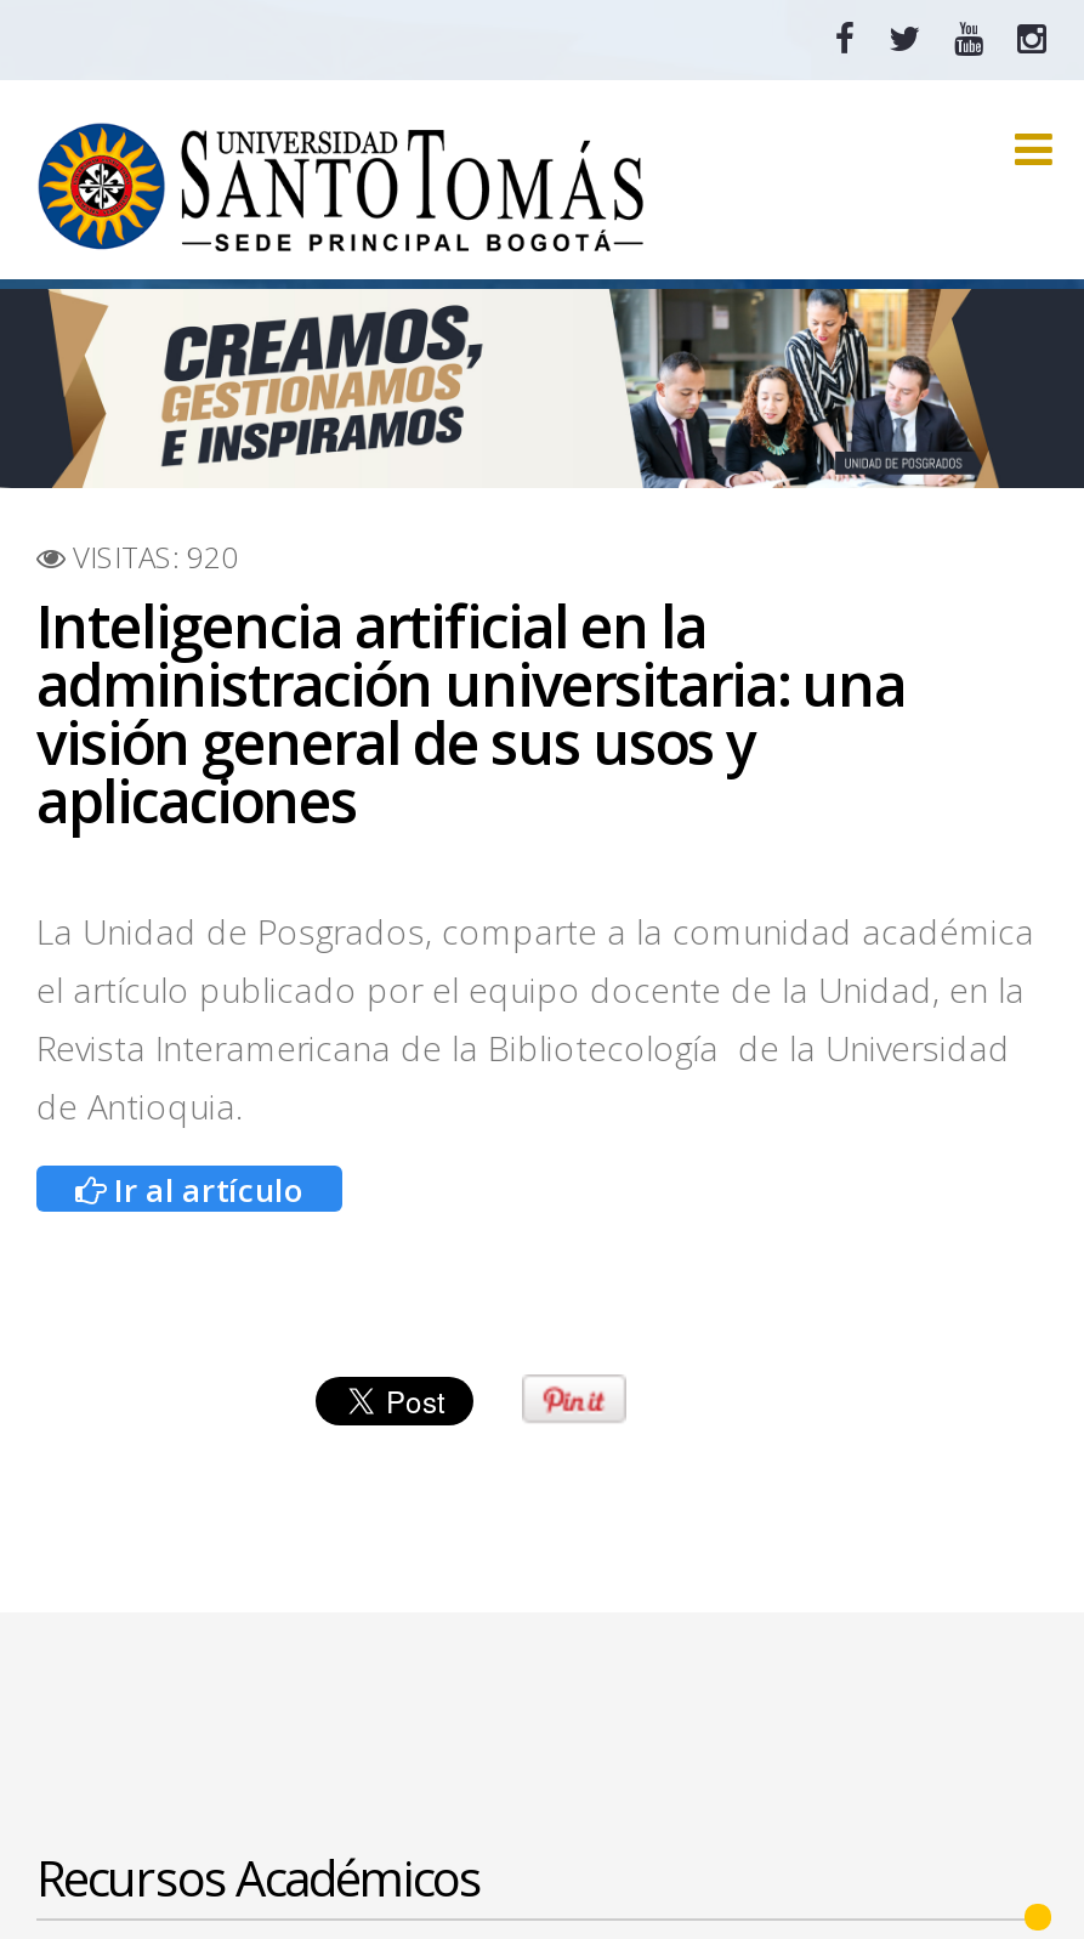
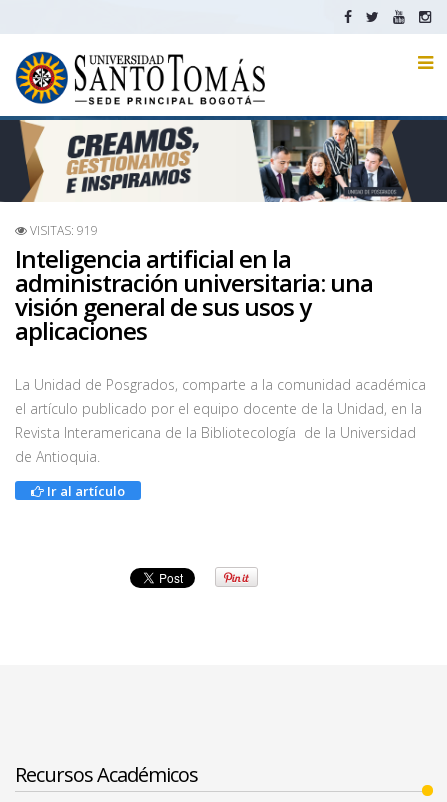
[73,536,238,577] VISITAS: 920 -> [30,222,98,239] VISITAS: 919

